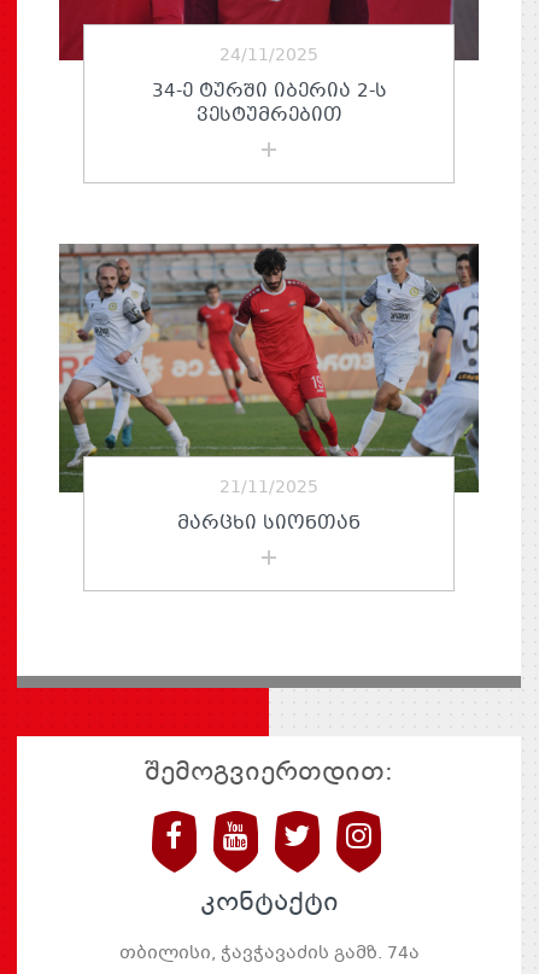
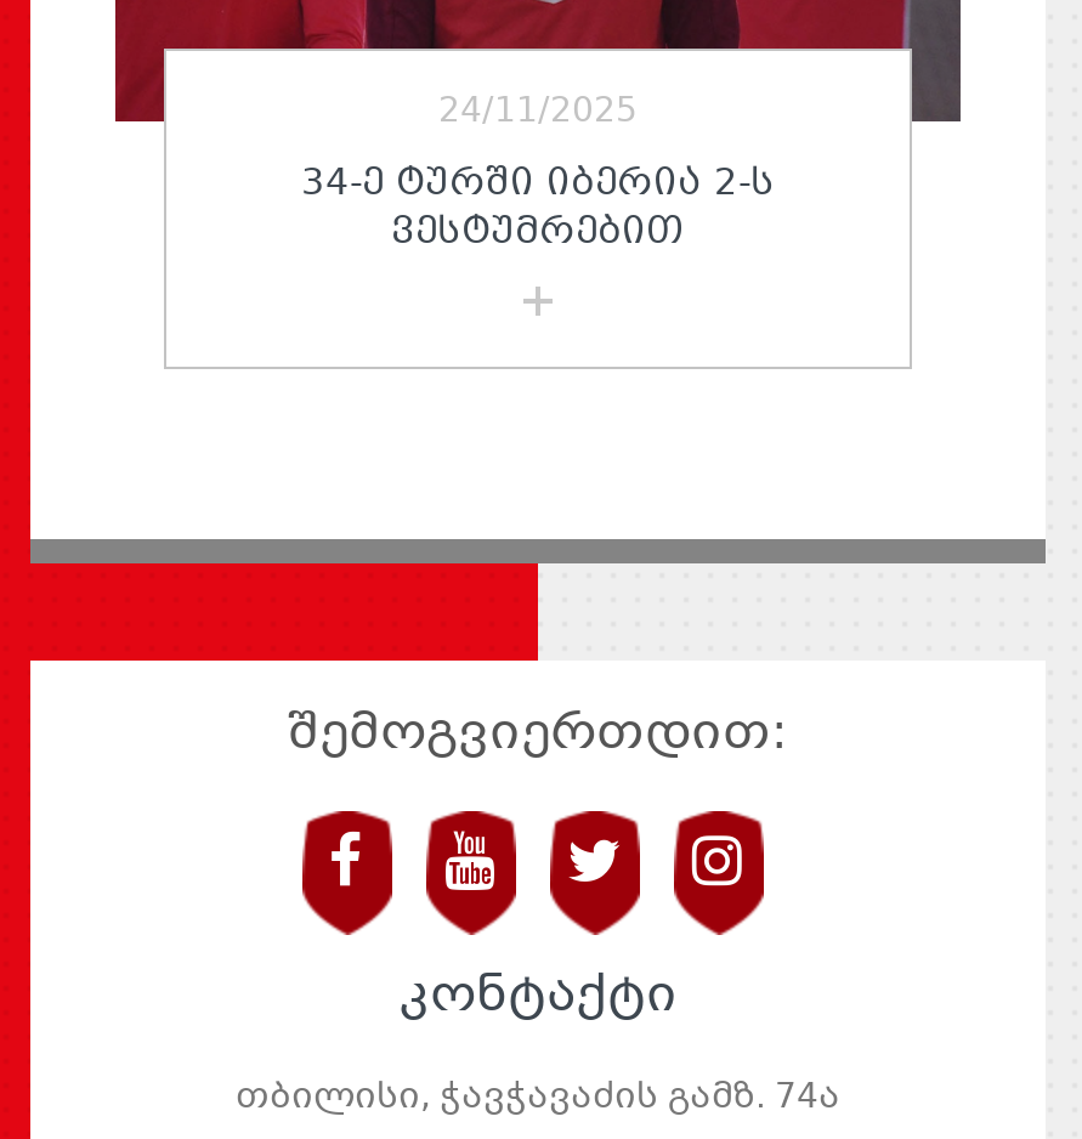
[58,243,480,538] [image] | 21/11/2025 | ᲛᲐᲠᲪᲮᲘ ᲡᲘᲝᲜᲗᲐᲜ -> none

